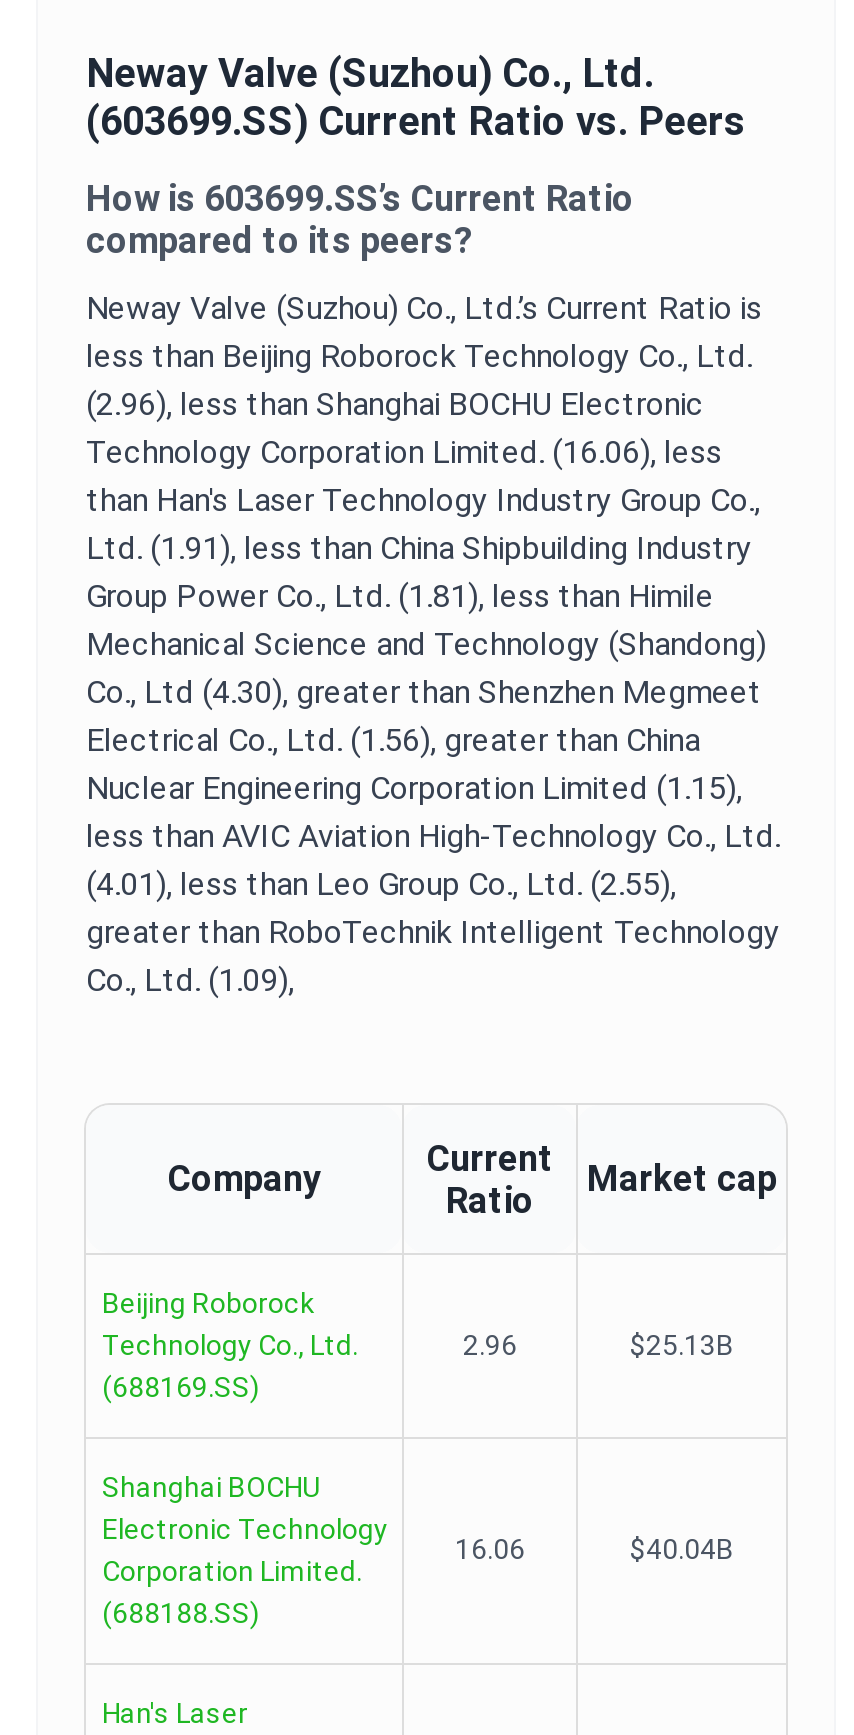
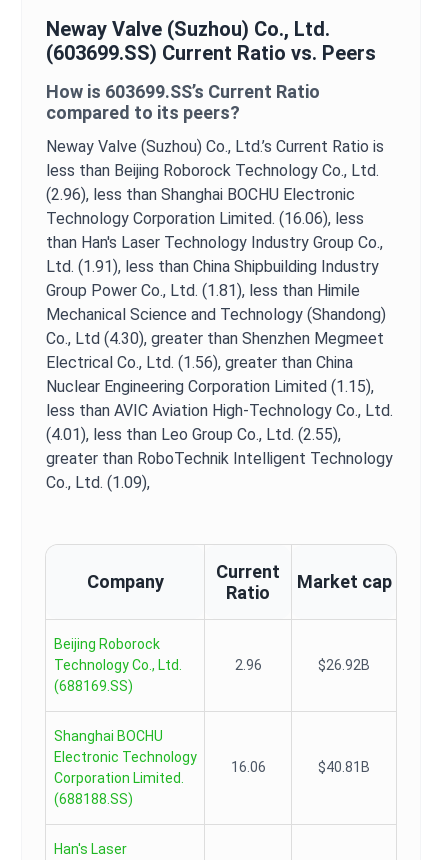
[630,1329,734,1361] $25.13B -> [318,657,370,673] $26.92B
[630,1533,734,1565] $40.04B -> [318,759,370,775] $40.81B

